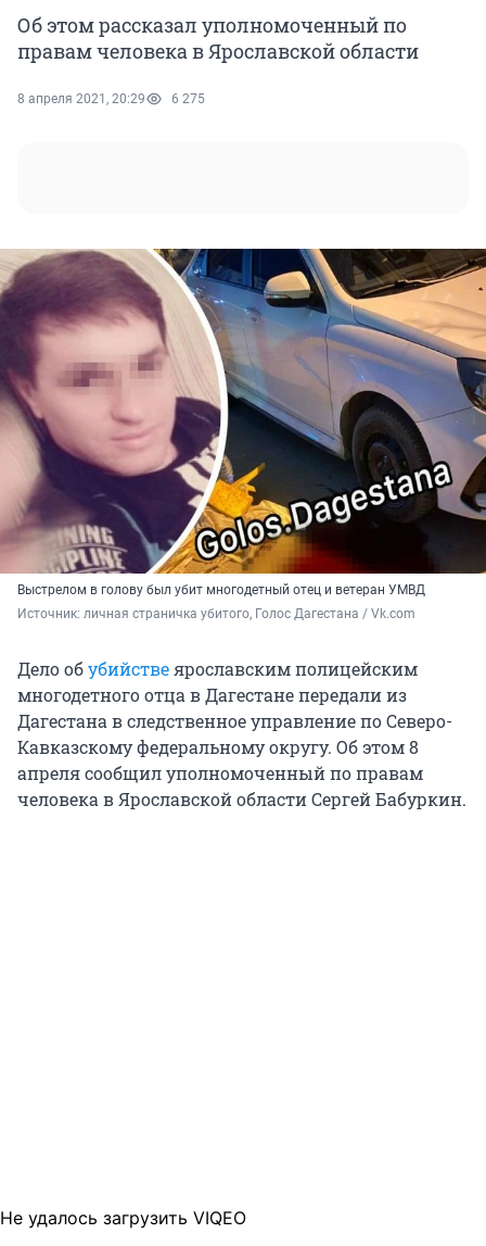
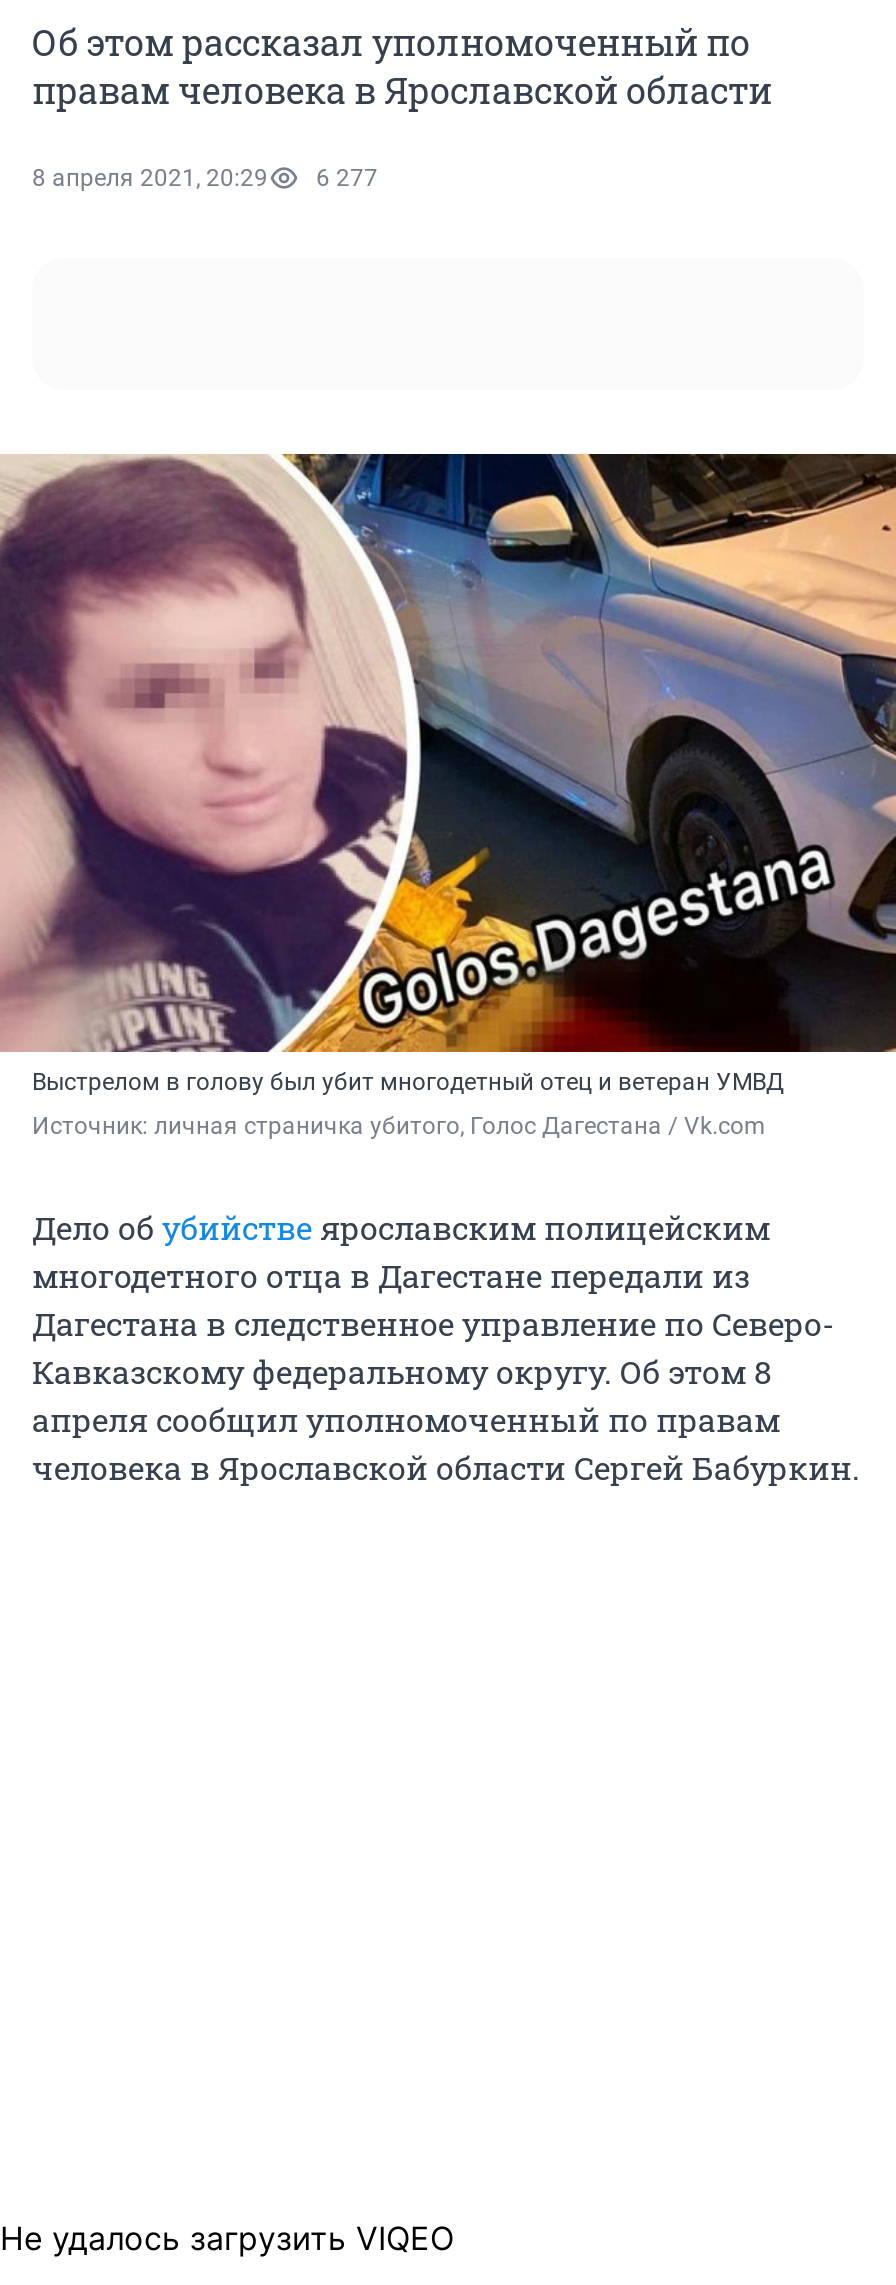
[17,91,205,107] 8 апреля 2021, 20:29 6 275 -> [32,164,378,192] 8 апреля 2021, 20:29 6 277

